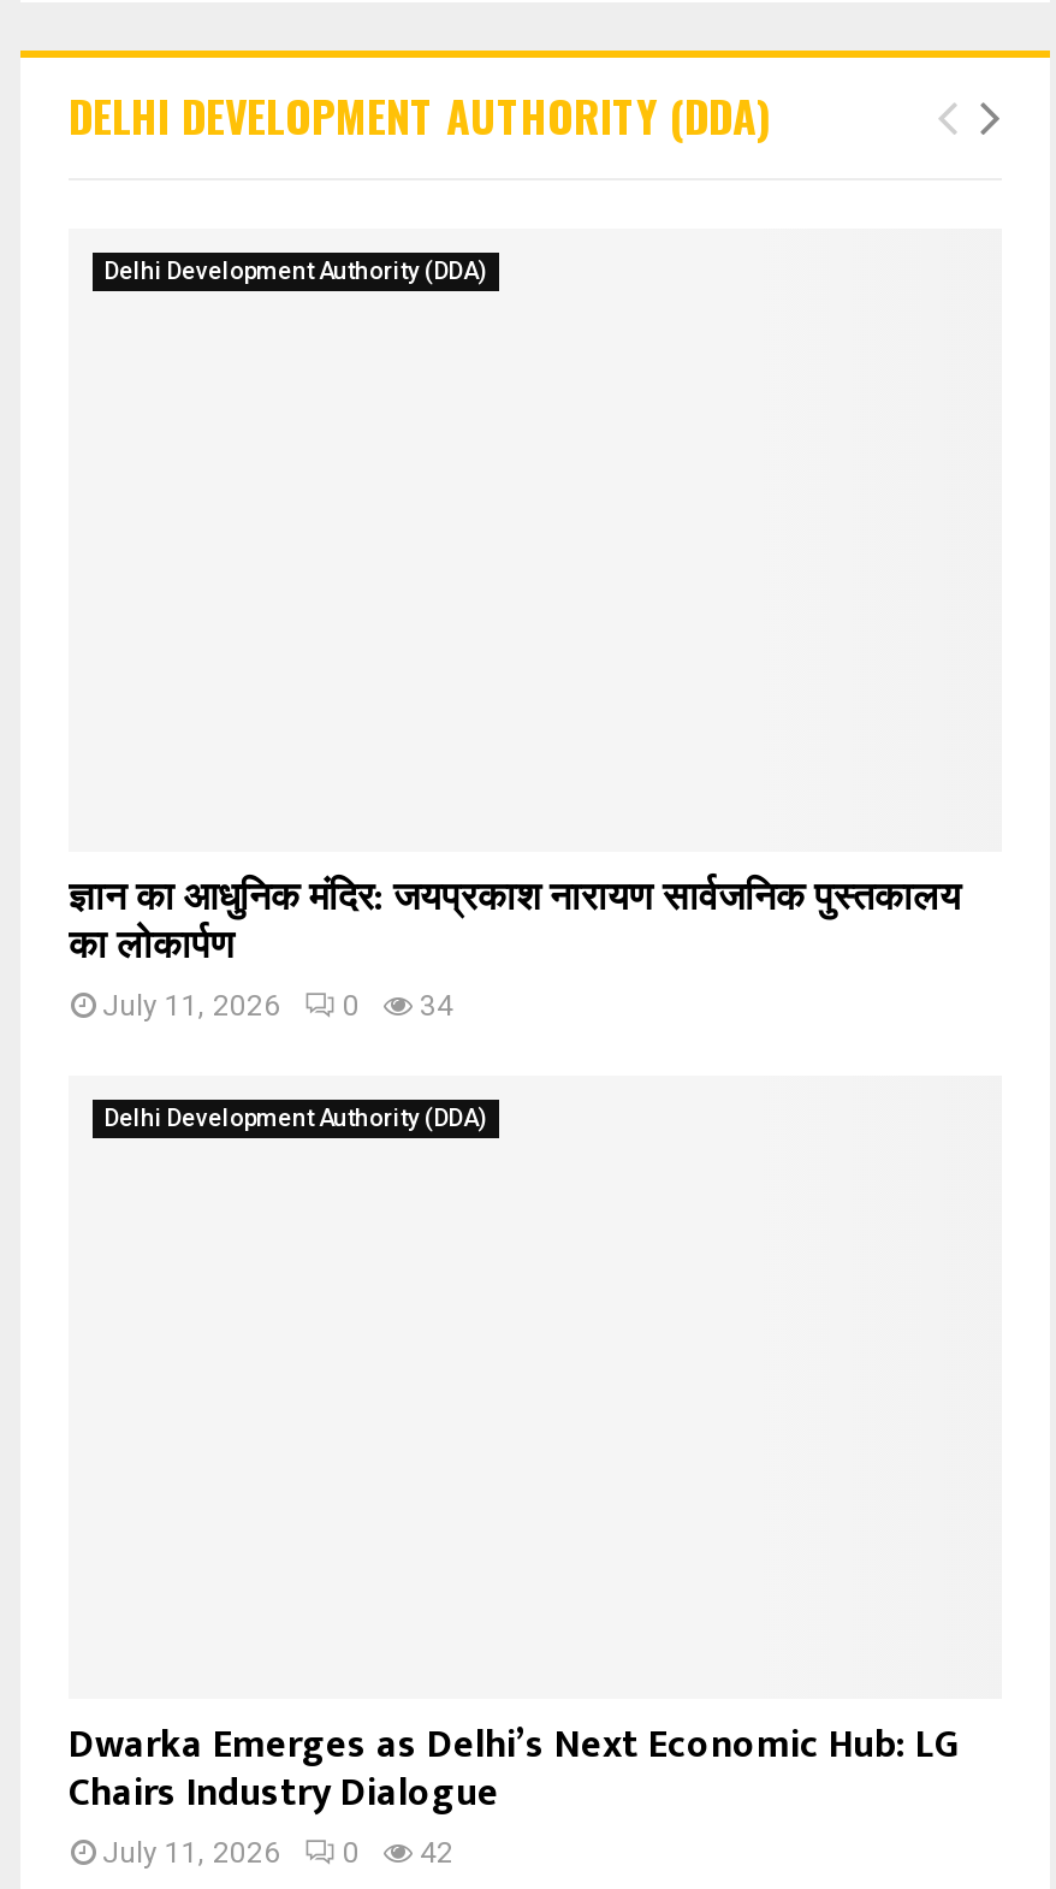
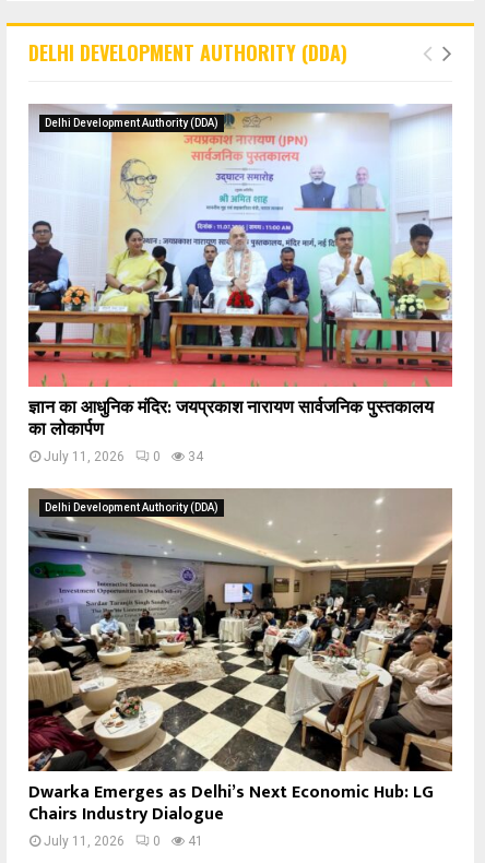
none -> [27,104,453,388] [image]
none -> [27,487,453,772] [image]
[102,1835,453,1869] July 11, 2026 0 42 -> [44,833,203,848] July 11, 2026 0 41

